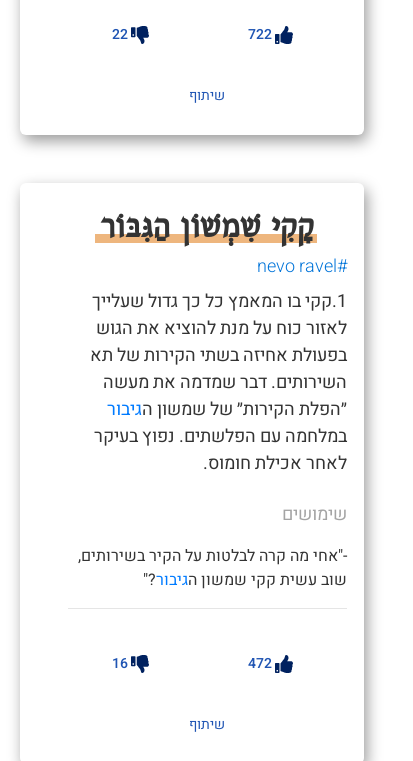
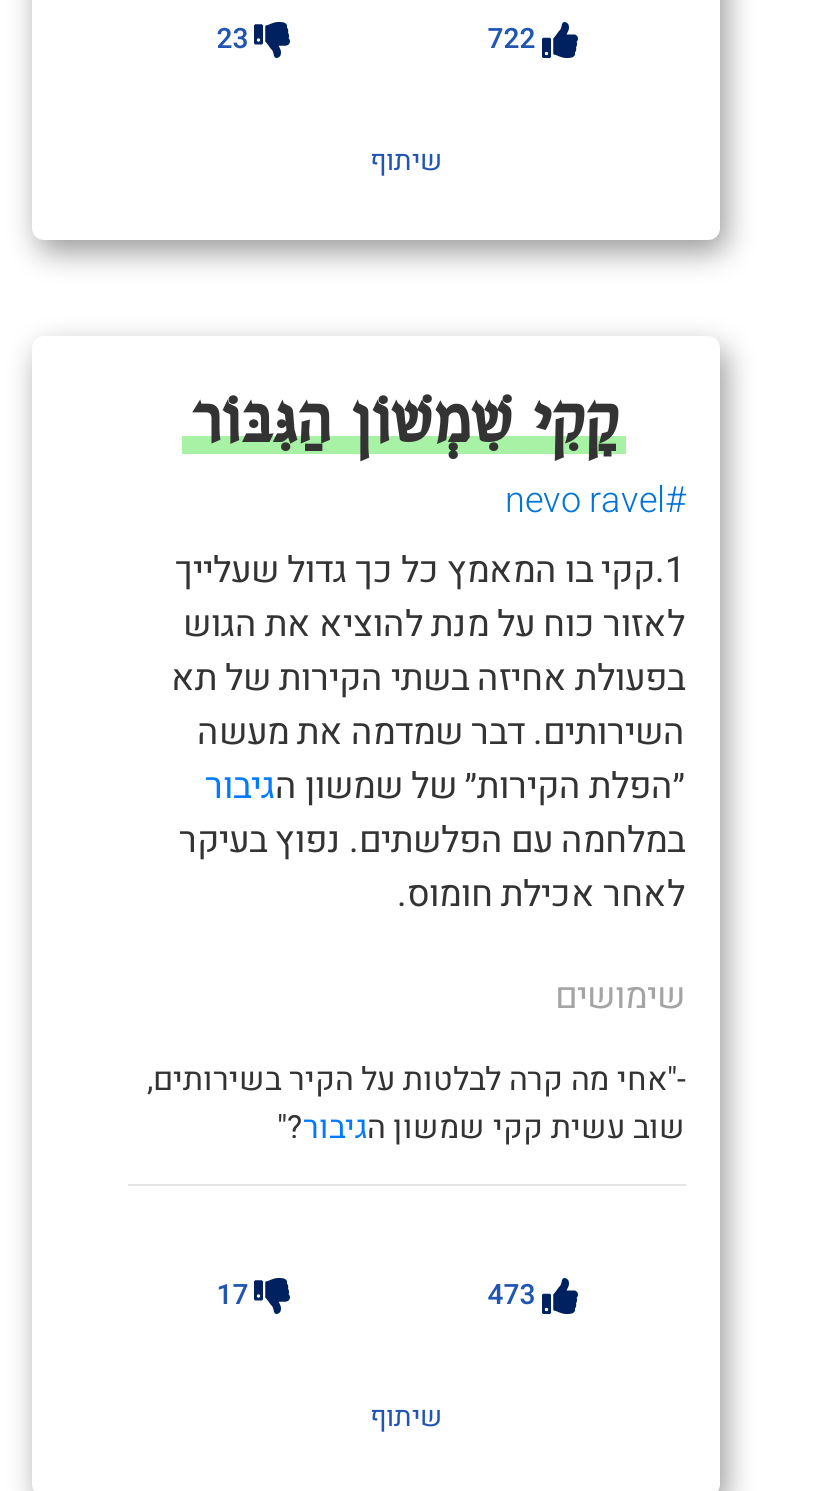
[112,24,128,45] 22 -> [217,18,249,60] 23
[112,653,128,674] 16 -> [217,1274,249,1316] 17
[248,653,272,674] 472 -> [488,1274,536,1316] 473

